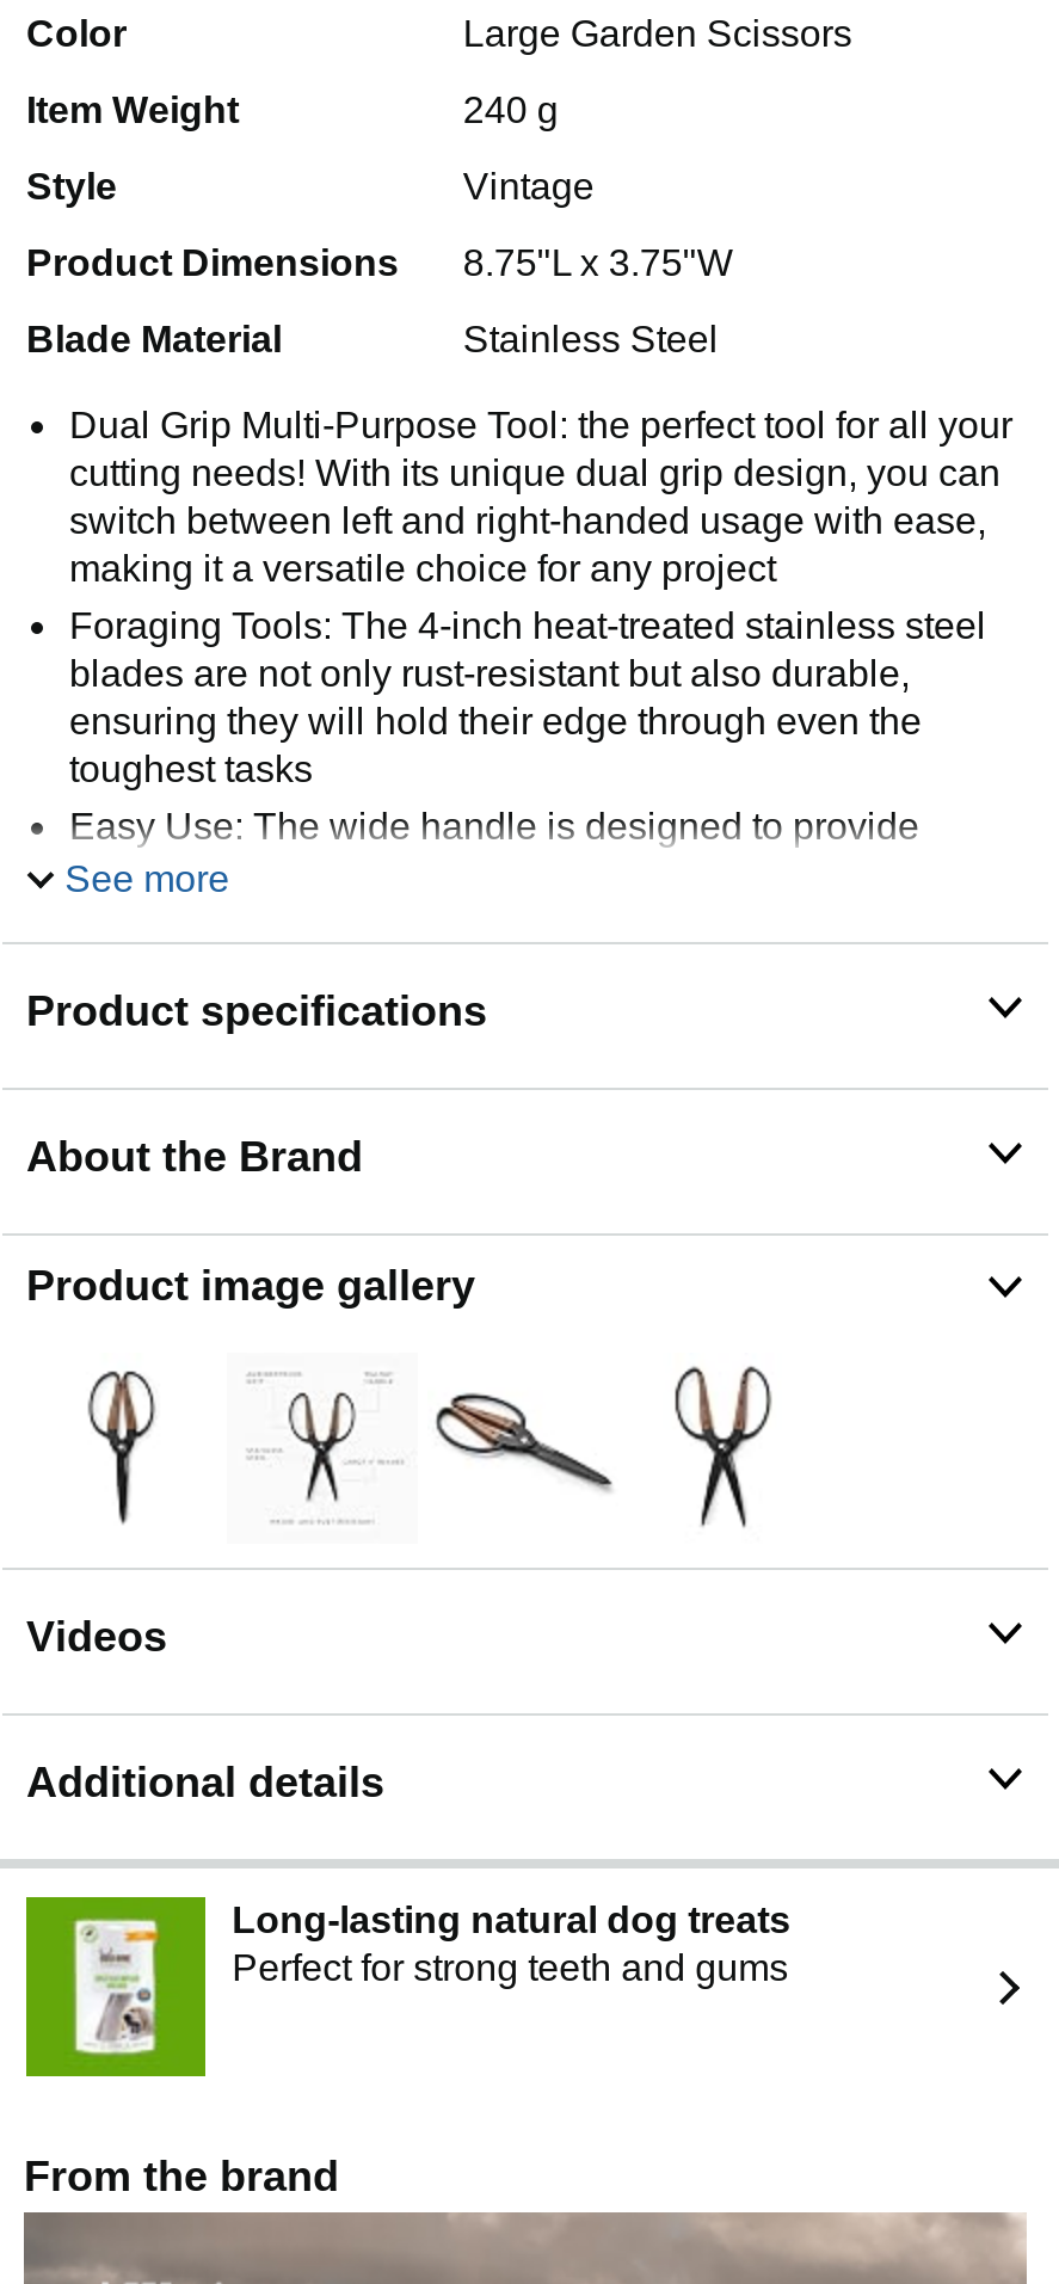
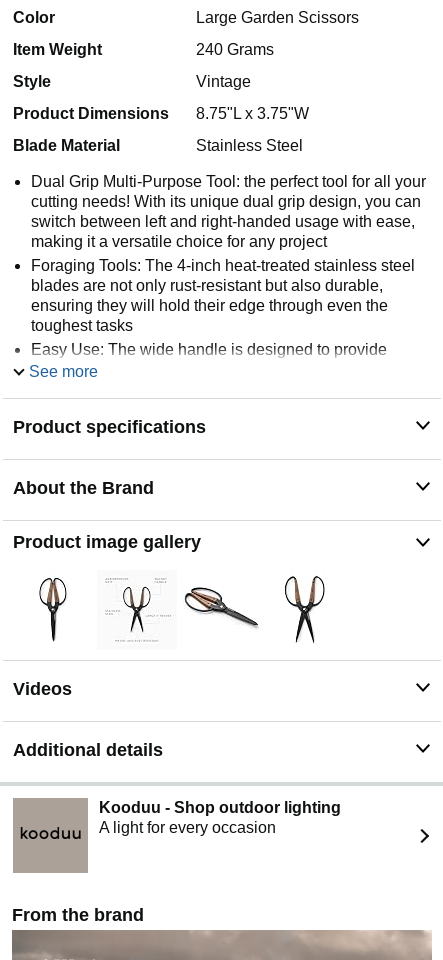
[463,90,559,131] 240 g -> [196,41,274,58] 240 Grams
[24,1895,791,2079] [image] | Long-lasting natural dog treats | Perfect for strong teeth and gums -> [12,797,341,874] [image] | Kooduu - Shop outdoor lighting | A light for every occasion

